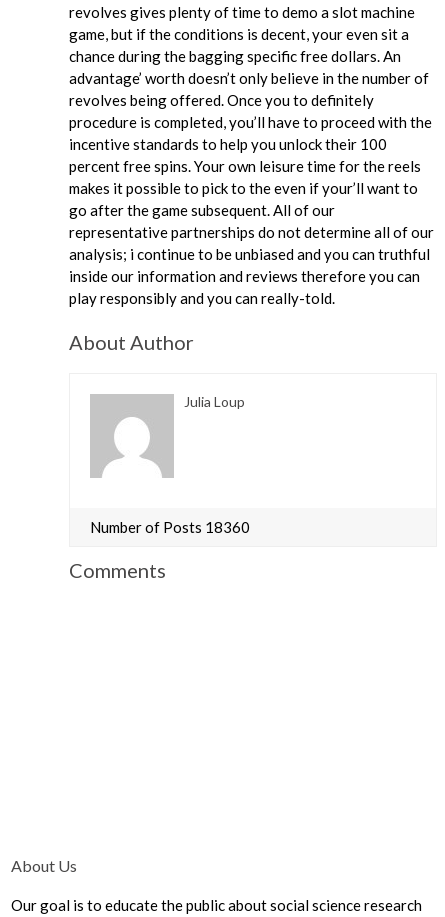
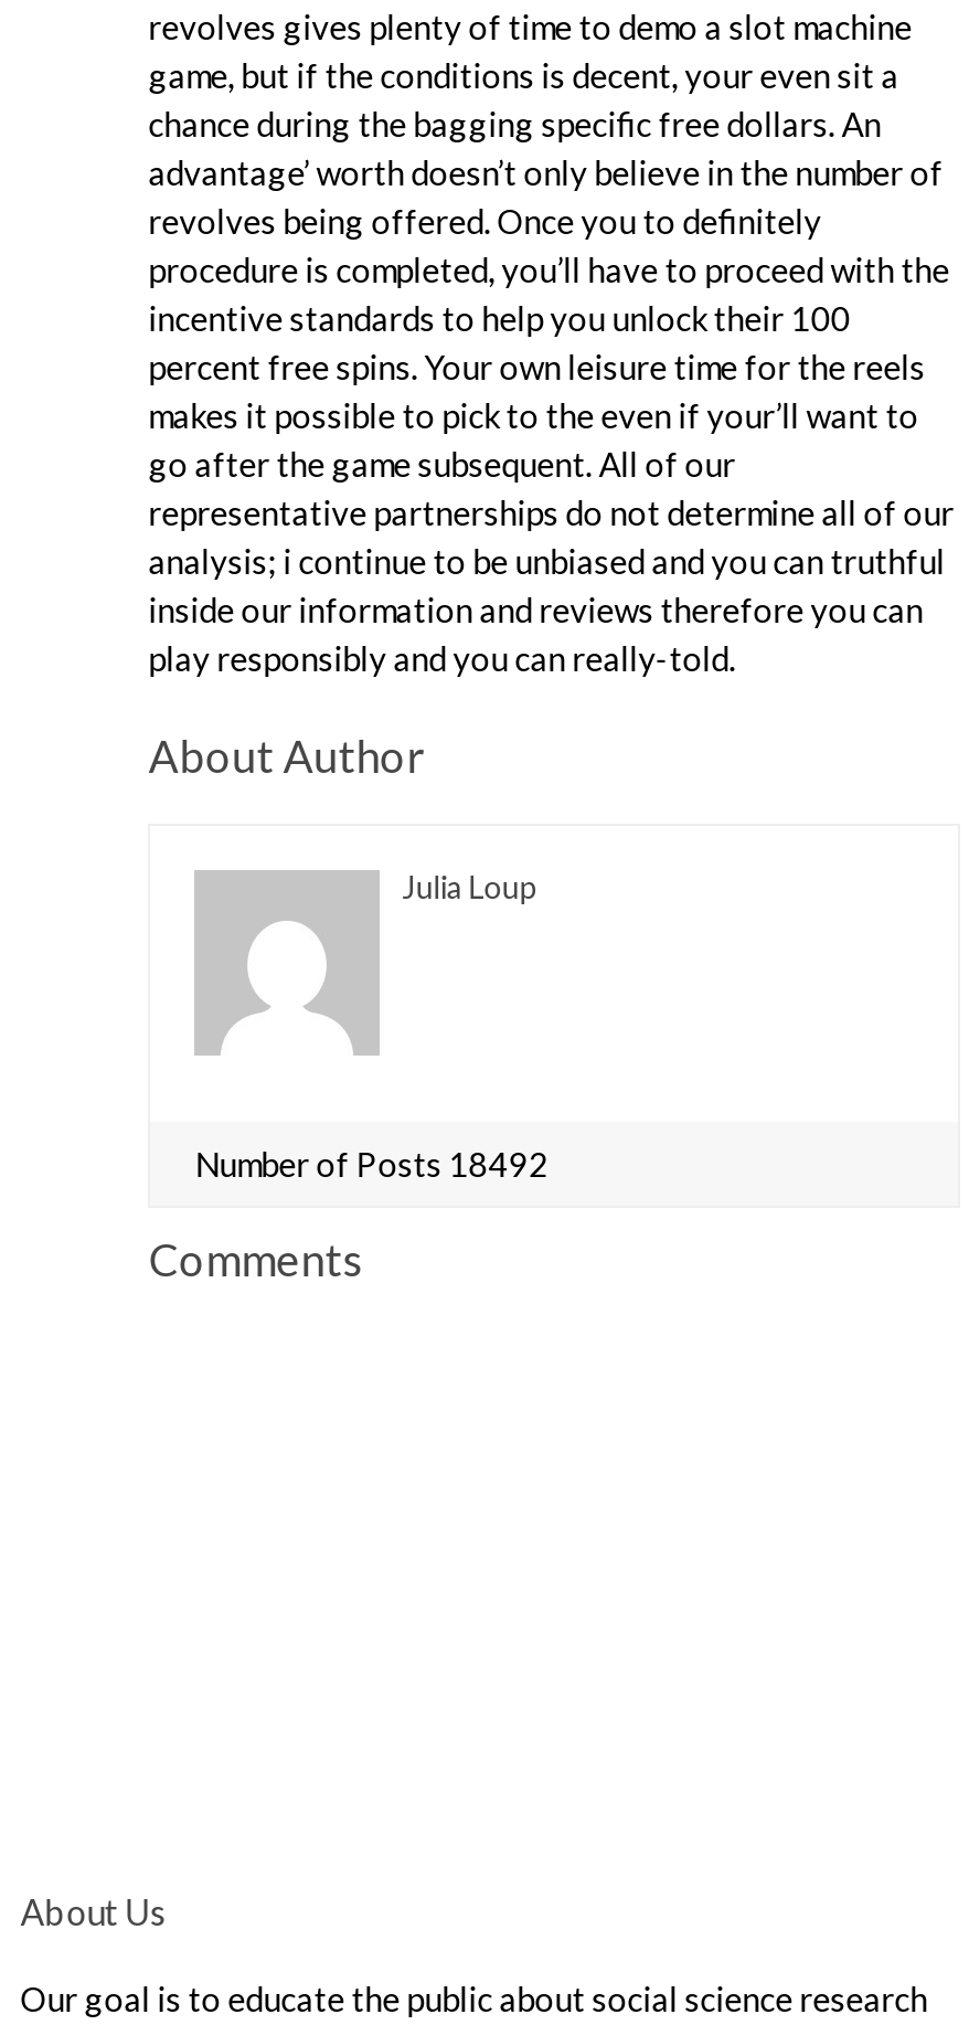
[90,518,250,536] Number of Posts 18360 -> [195,1144,548,1184] Number of Posts 18492

